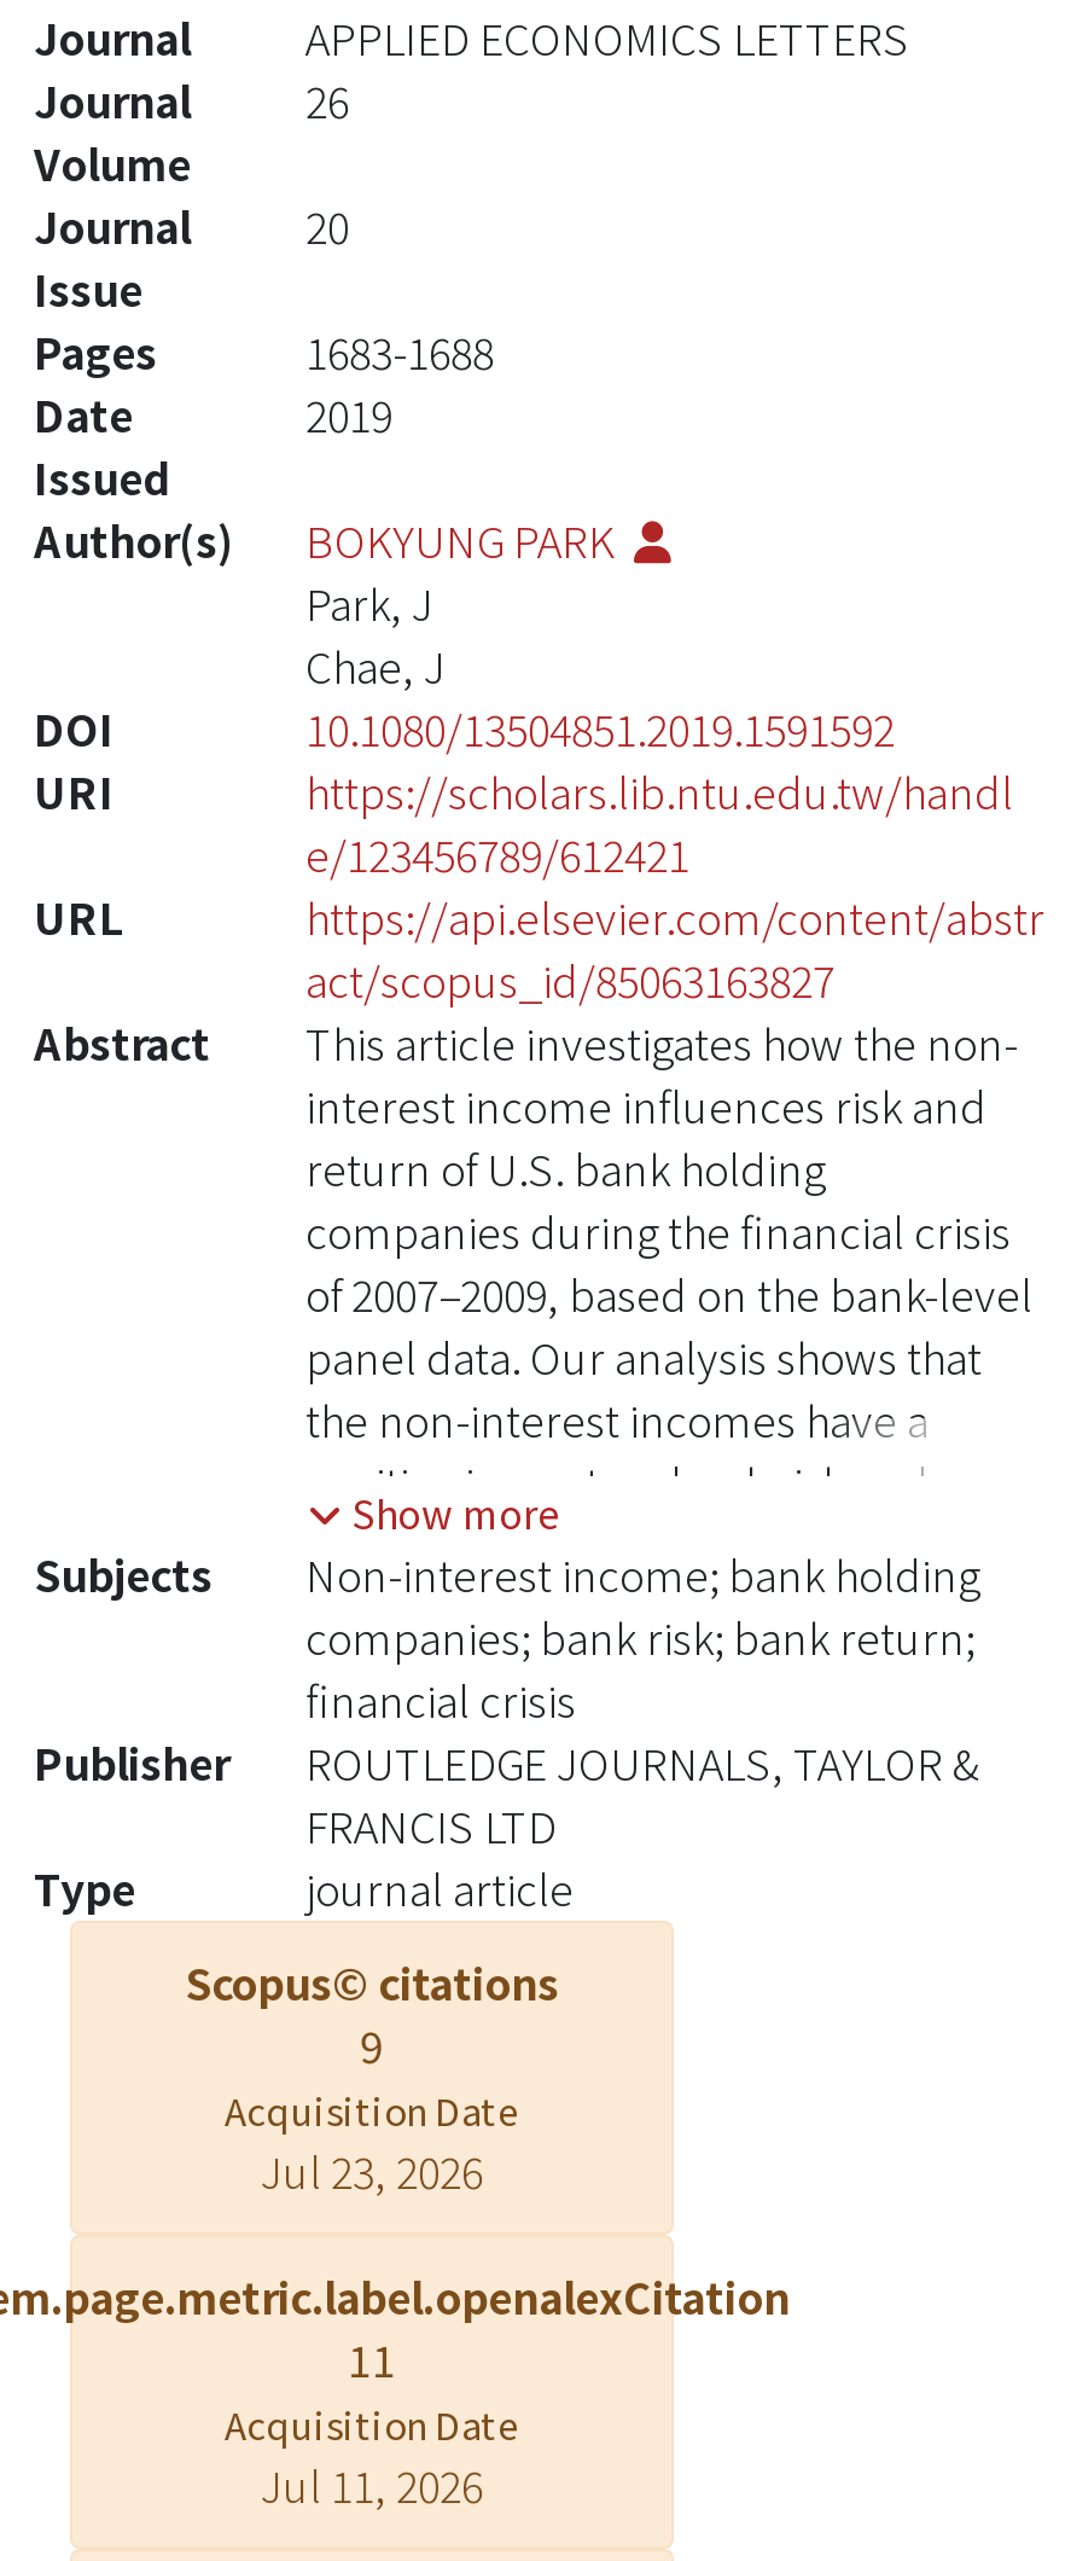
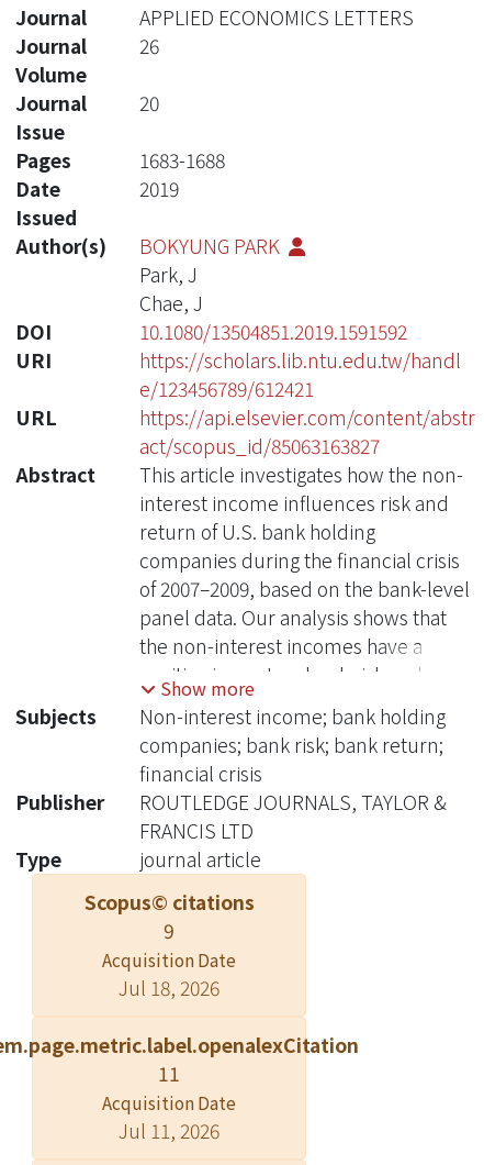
[261,2141,483,2201] Jul 23, 2026 -> [119,974,220,1001] Jul 18, 2026

